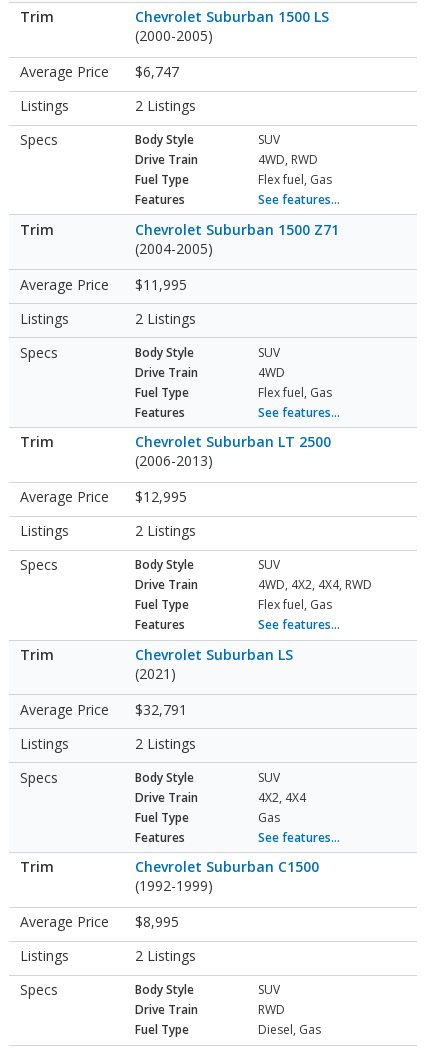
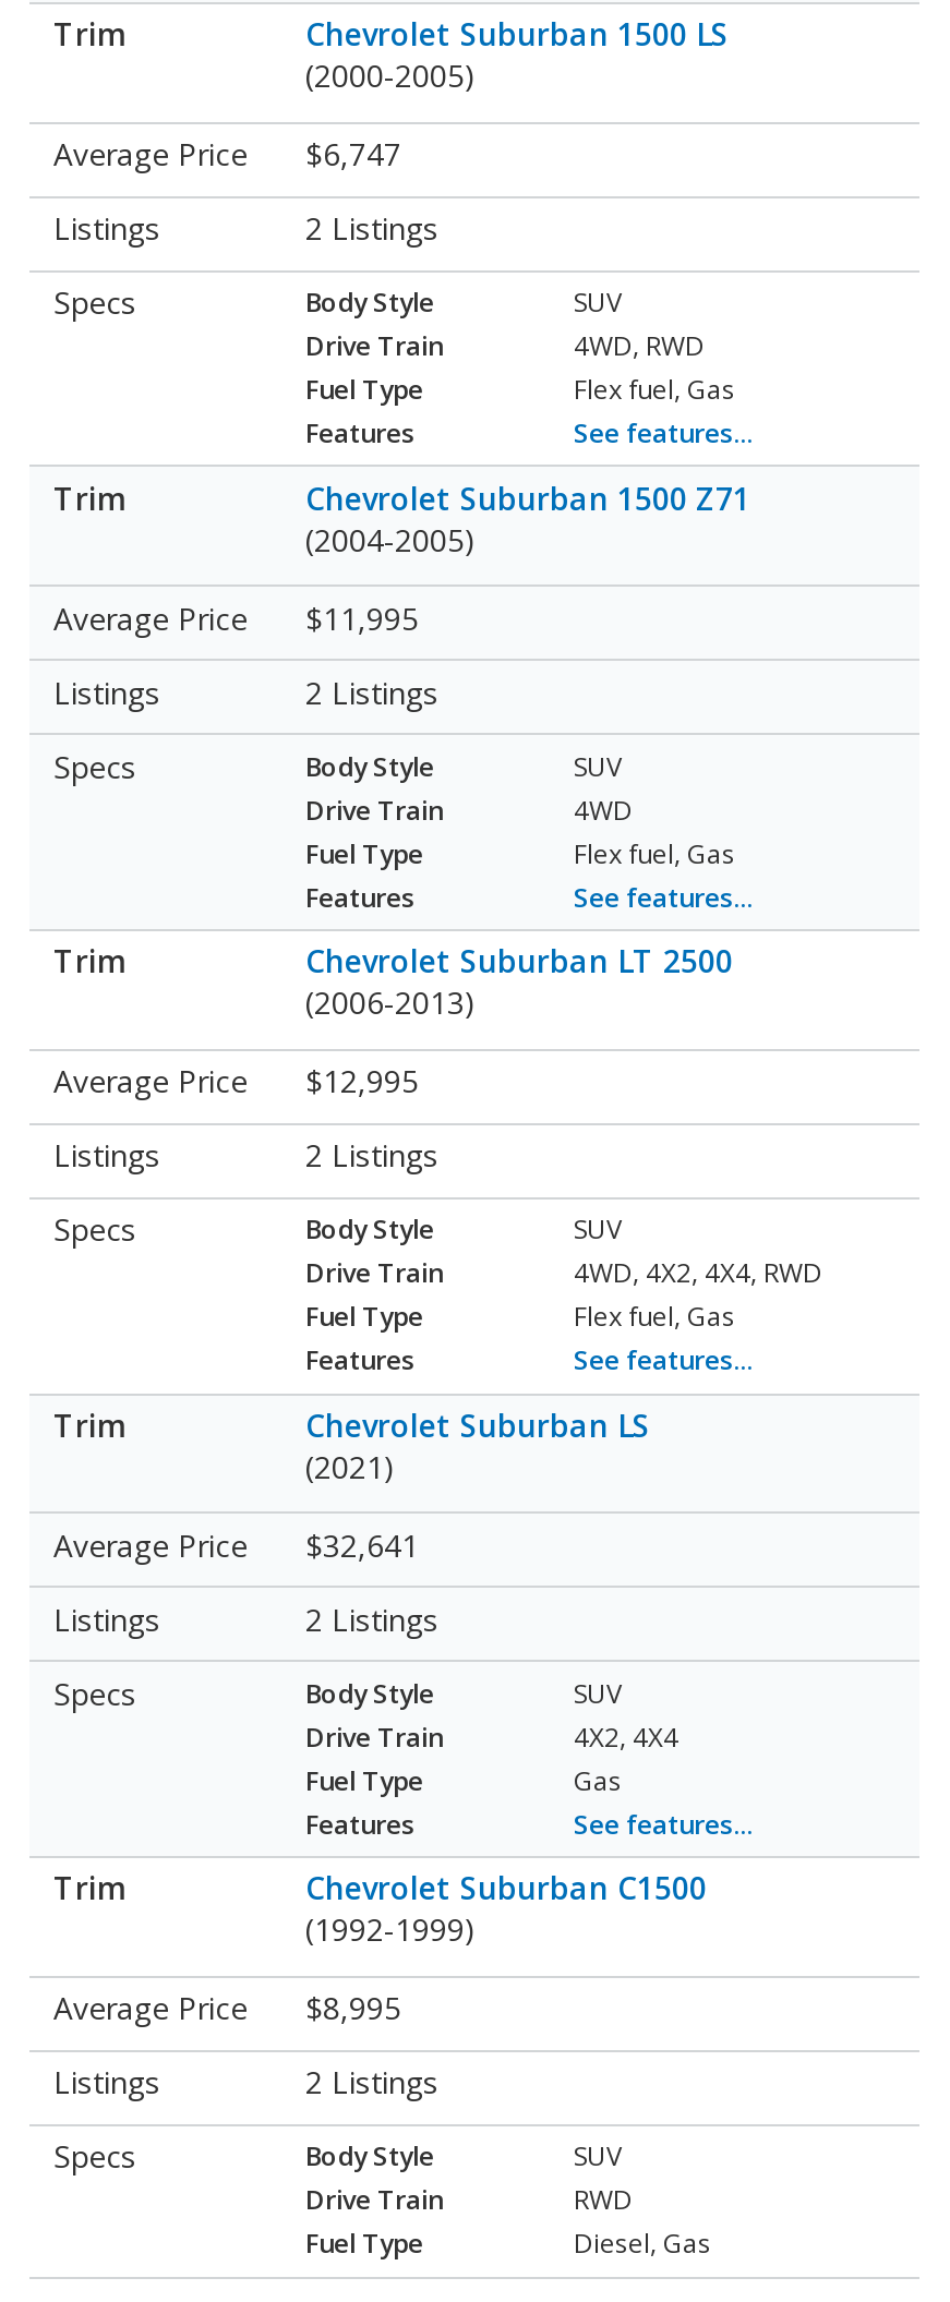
[135,700,187,719] $32,791 -> [305,1524,419,1565] $32,641

